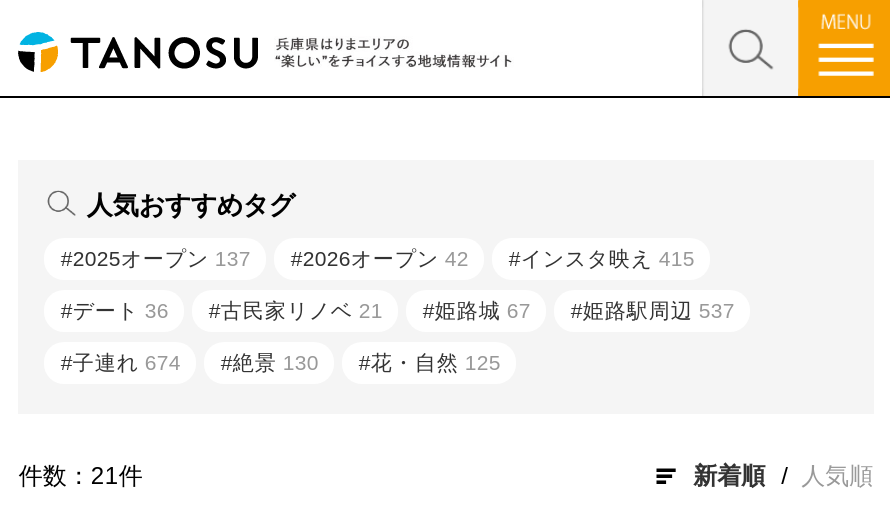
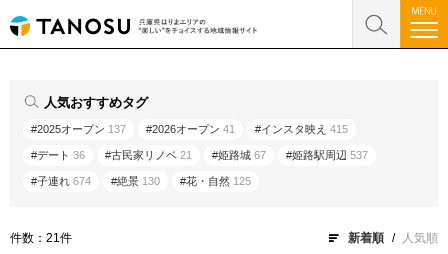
[61,245,695,269] #2025オープン137 #2026オープン42 #インスタ映え415 -> [31,122,348,134] #2025オープン137 #2026オープン41 #インスタ映え415

